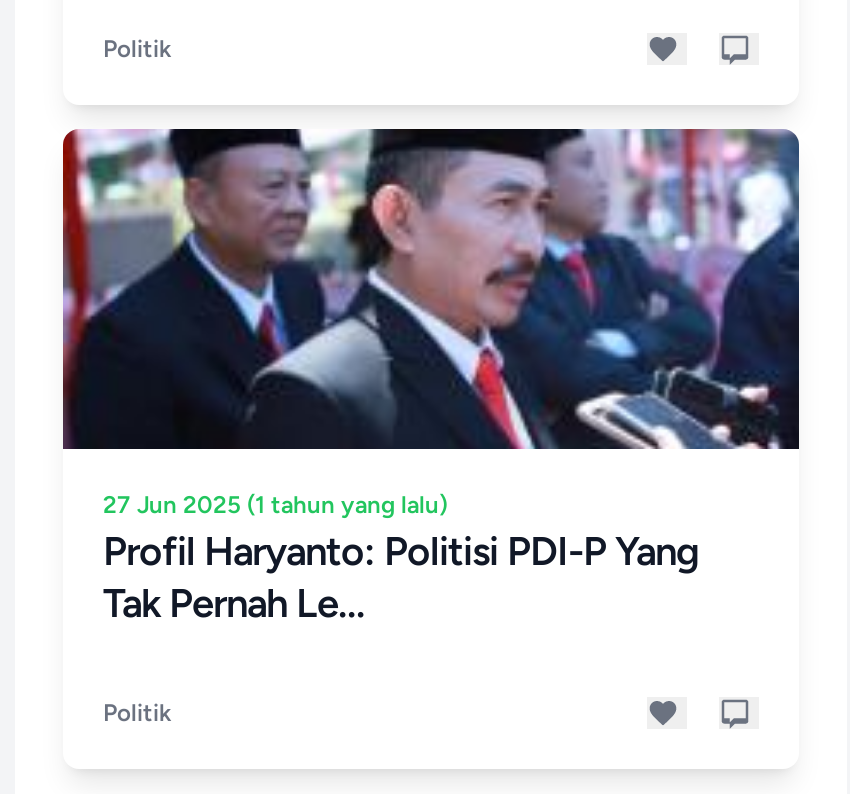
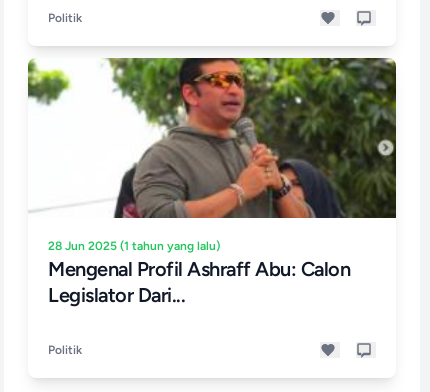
[61,127,801,627] [image] | 27 Jun 2025 (1 tahun yang lalu) | Profil Haryanto: Politisi PDI-P Yang | Tak Pernah Le... -> [27,57,397,307] [image] | 28 Jun 2025 (1 tahun yang lalu) | Mengenal Profil Ashraff Abu: Calon | Legislator Dari...

